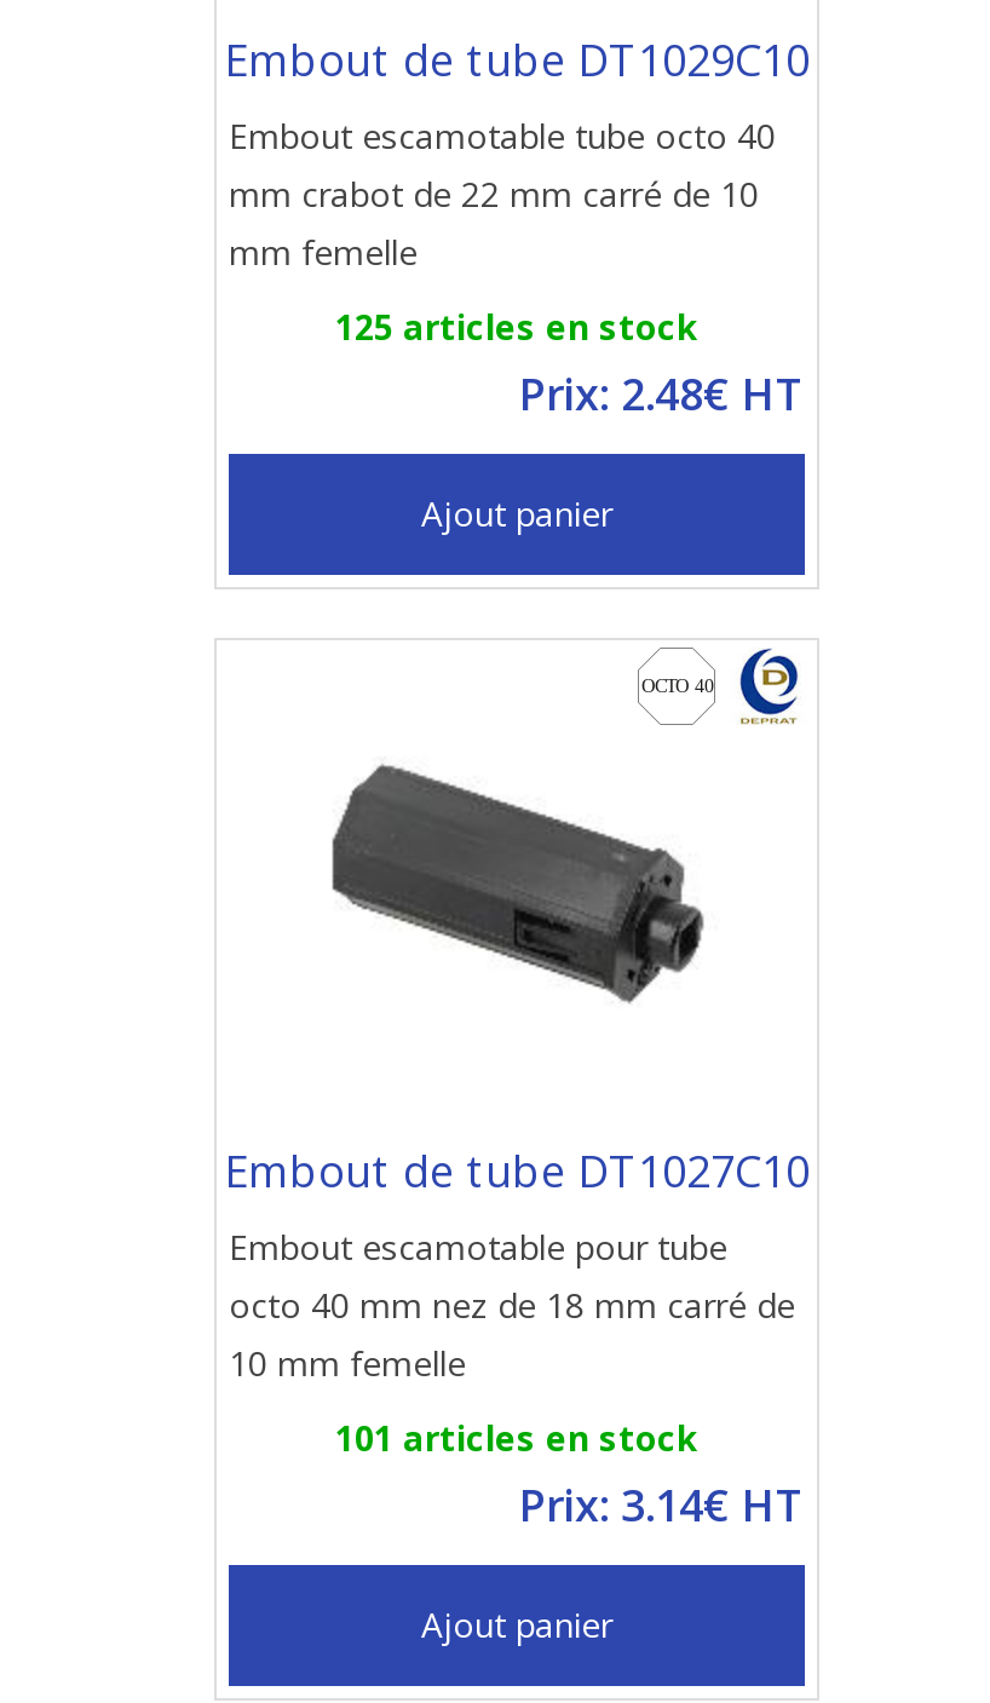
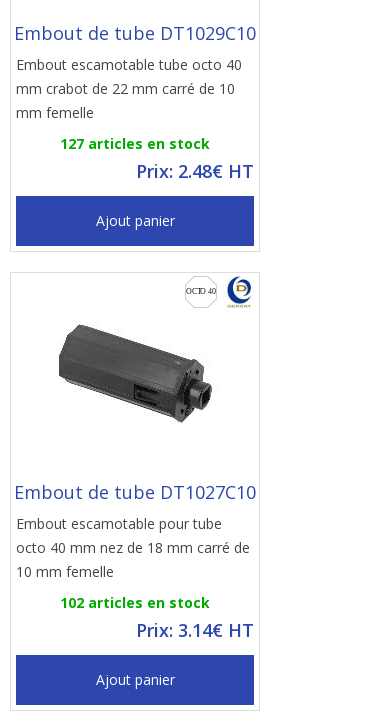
[335,304,698,350] 125 articles en stock -> [60,134,210,153] 127 articles en stock
[335,1415,698,1461] 101 articles en stock -> [60,593,210,612] 102 articles en stock

